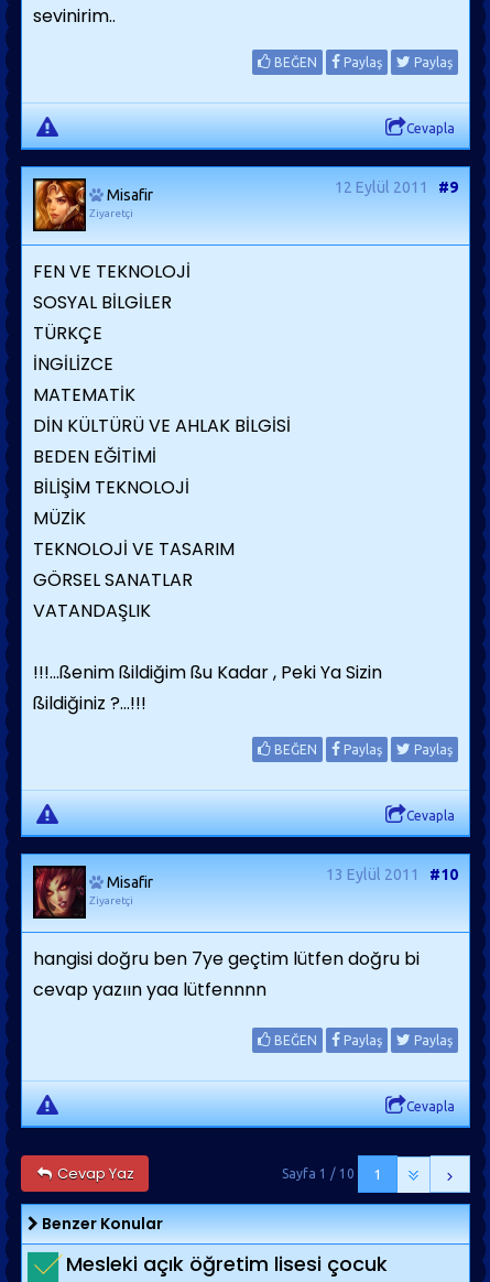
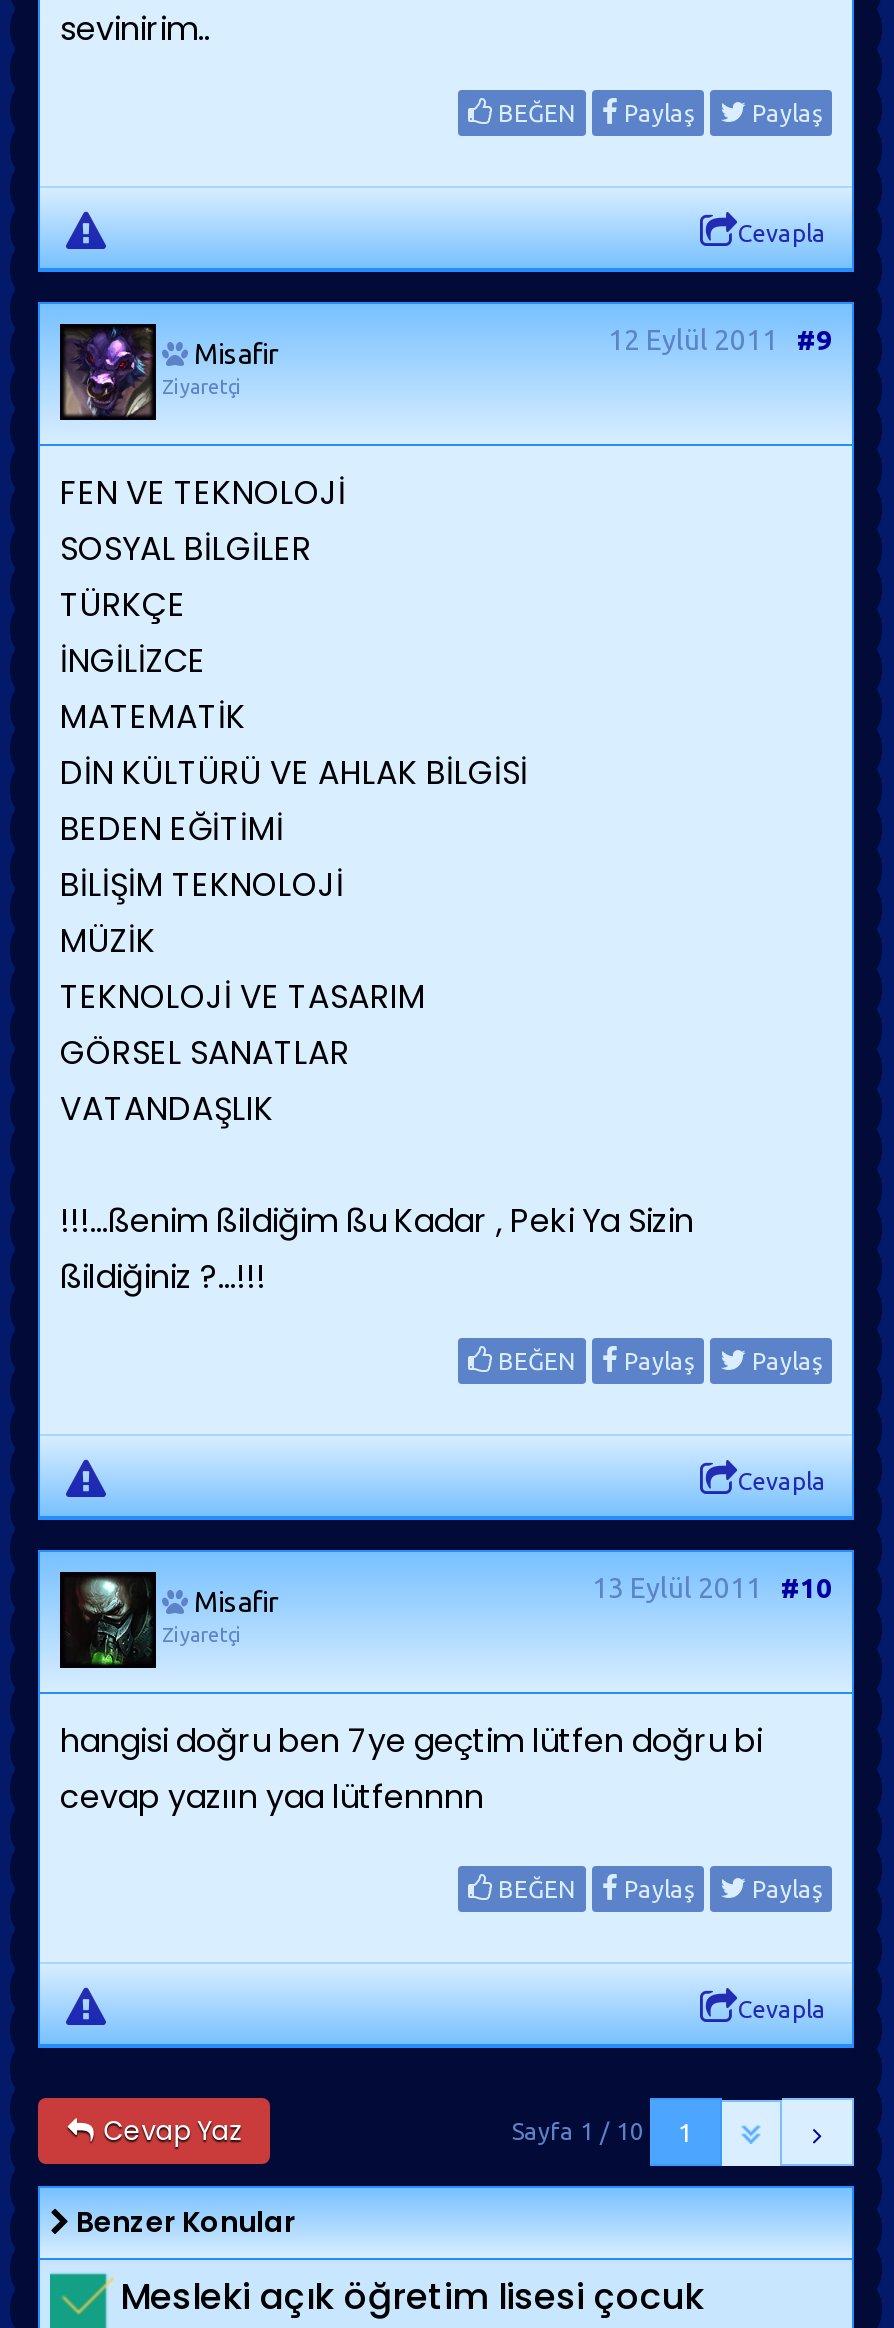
[34,180,86,230] [image] -> [62,326,156,418] [image]
[34,867,83,917] [image] -> [66,1576,150,1666] [image]

